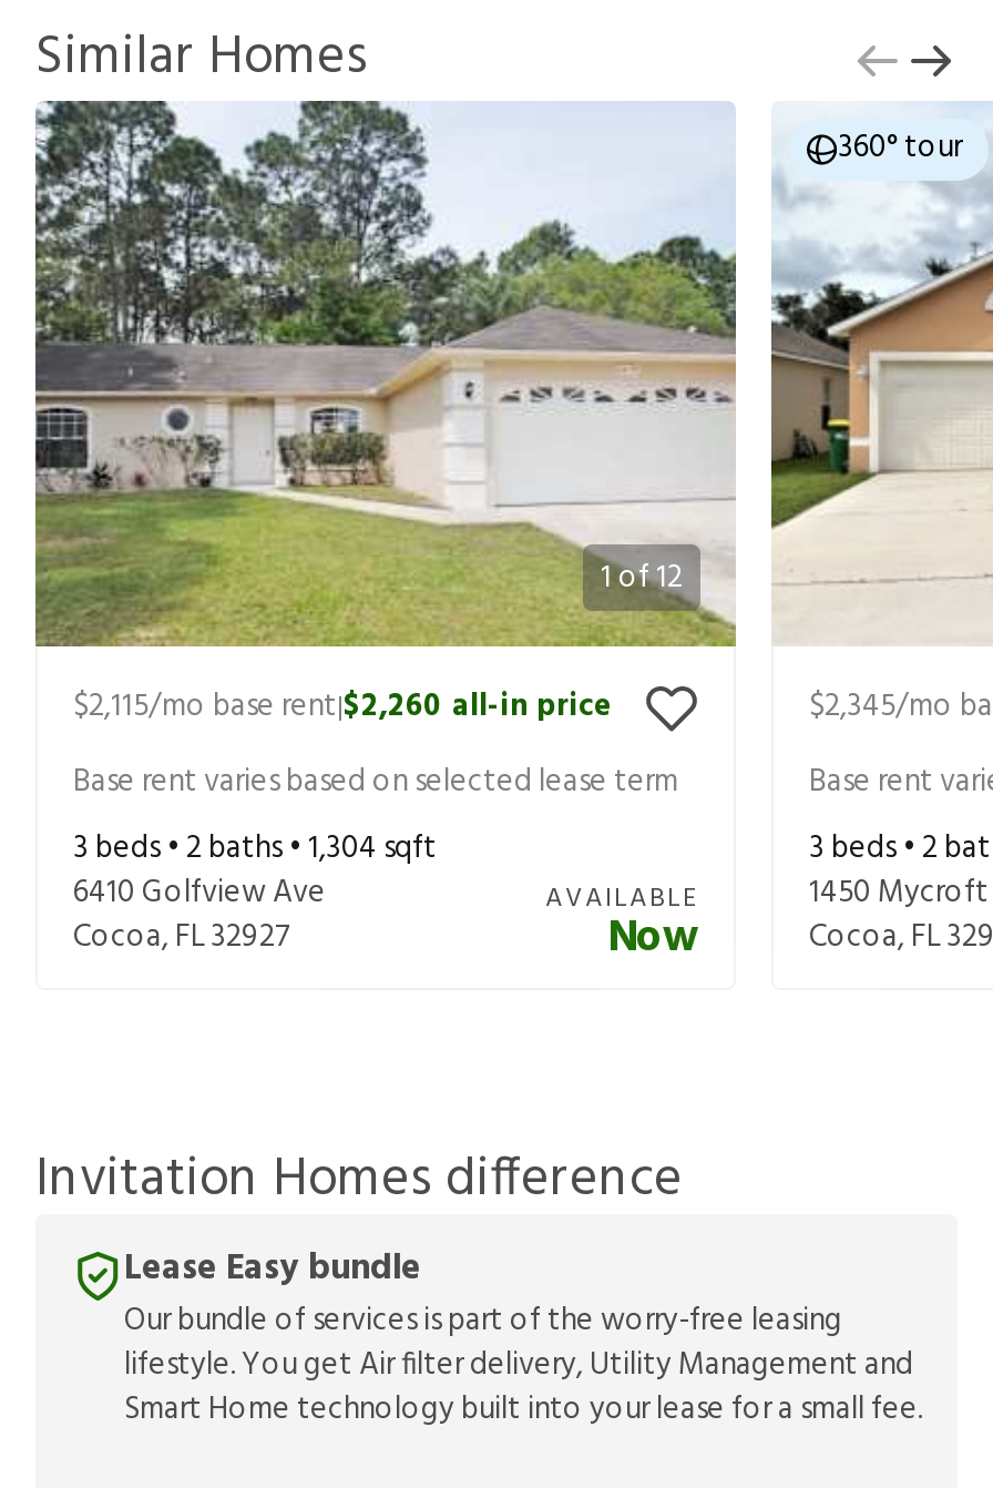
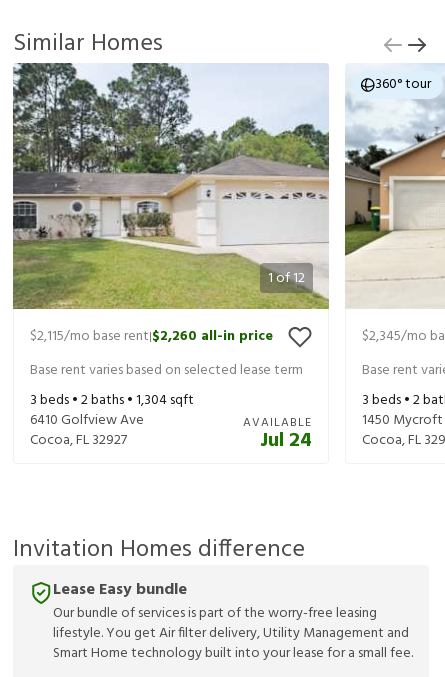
[607,904,698,975] Now -> [260,425,312,457] Jul 24

